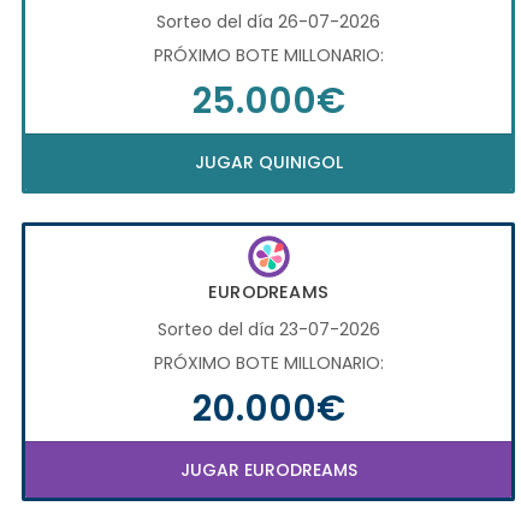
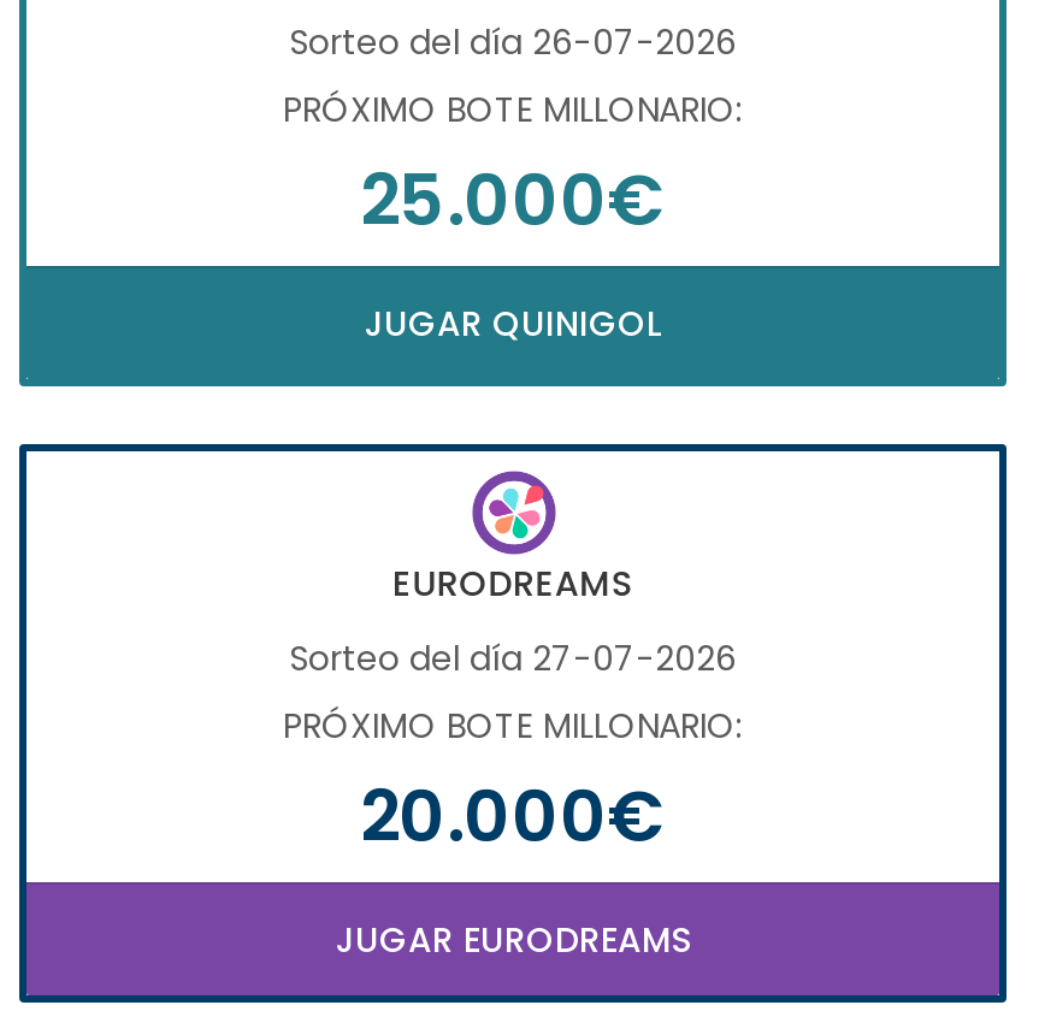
[157,317,380,341] Sorteo del día 23-07-2026 -> [289,634,737,682] Sorteo del día 27-07-2026

